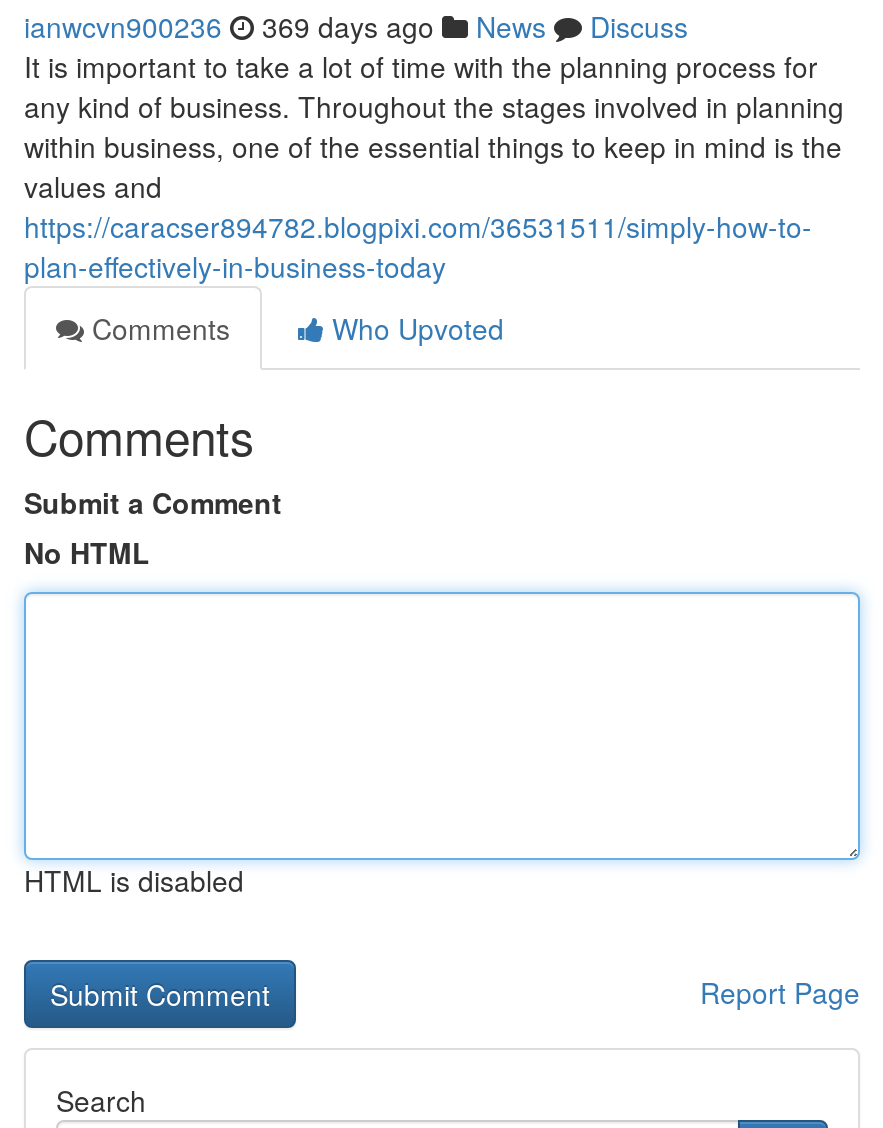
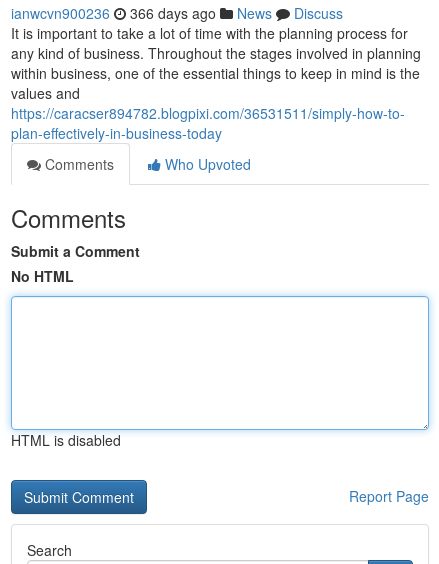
[24,6,688,46] ianwcvn900236 369 days ago News Discuss -> [11,3,343,23] ianwcvn900236 366 days ago News Discuss

